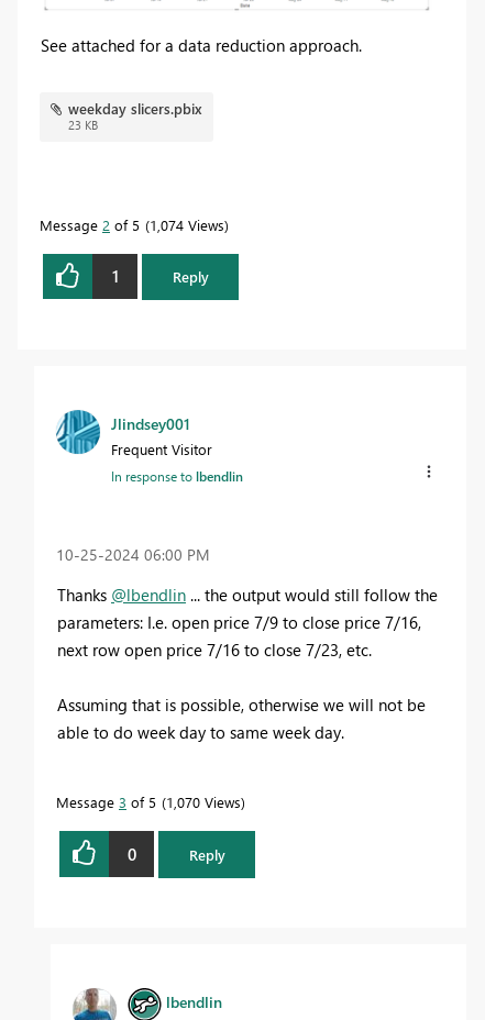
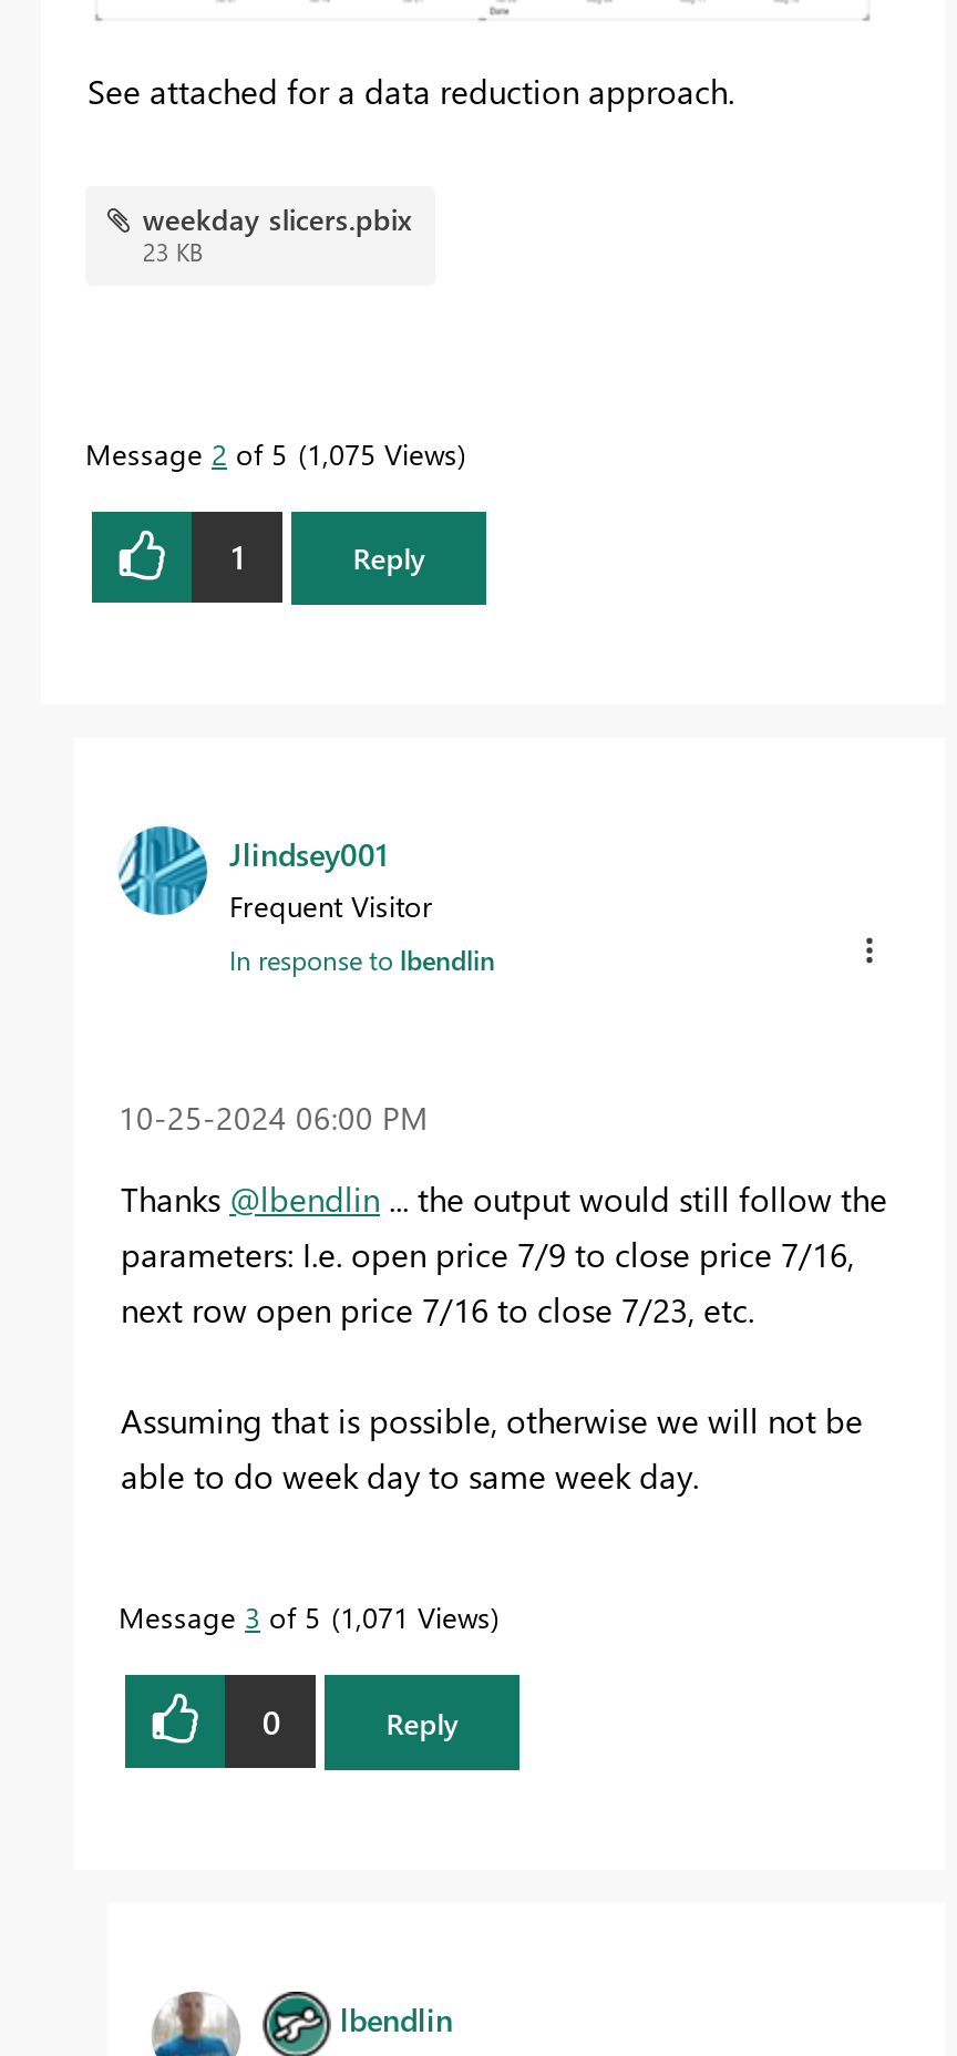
[40,215,224,234] Message 2 of 5 1,074 Views -> [85,434,457,472] Message 2 of 5 1,075 Views
[56,793,241,811] Message 3 of 5 1,070 Views -> [119,1598,491,1636] Message 3 of 5 1,071 Views

